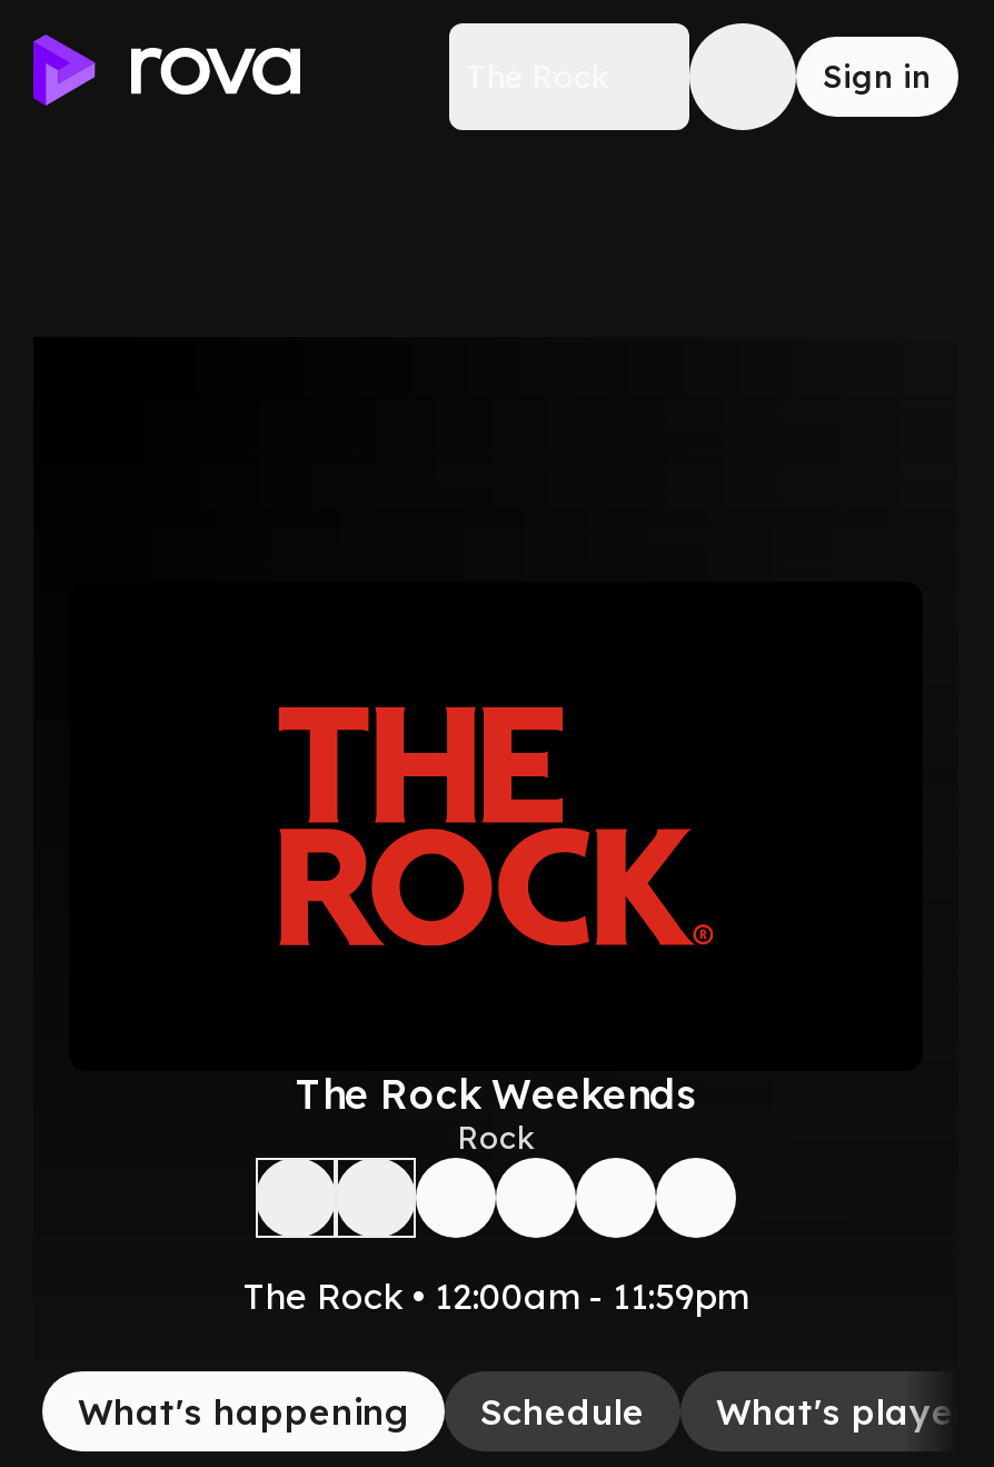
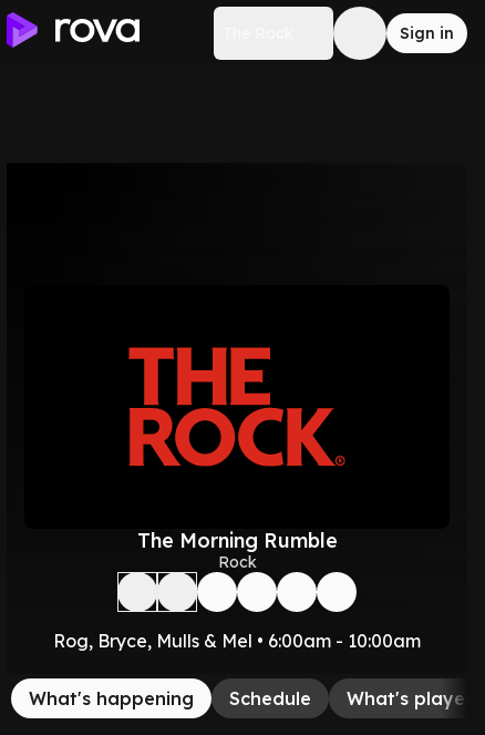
[296,1069,696,1120] The Rock Weekends -> [137,528,337,553] The Morning Rumble
[243,1273,748,1318] The Rock • 12:00am - 11:59pm -> [53,630,421,652] Rog, Bryce, Mulls & Mel • 6:00am - 10:00am

